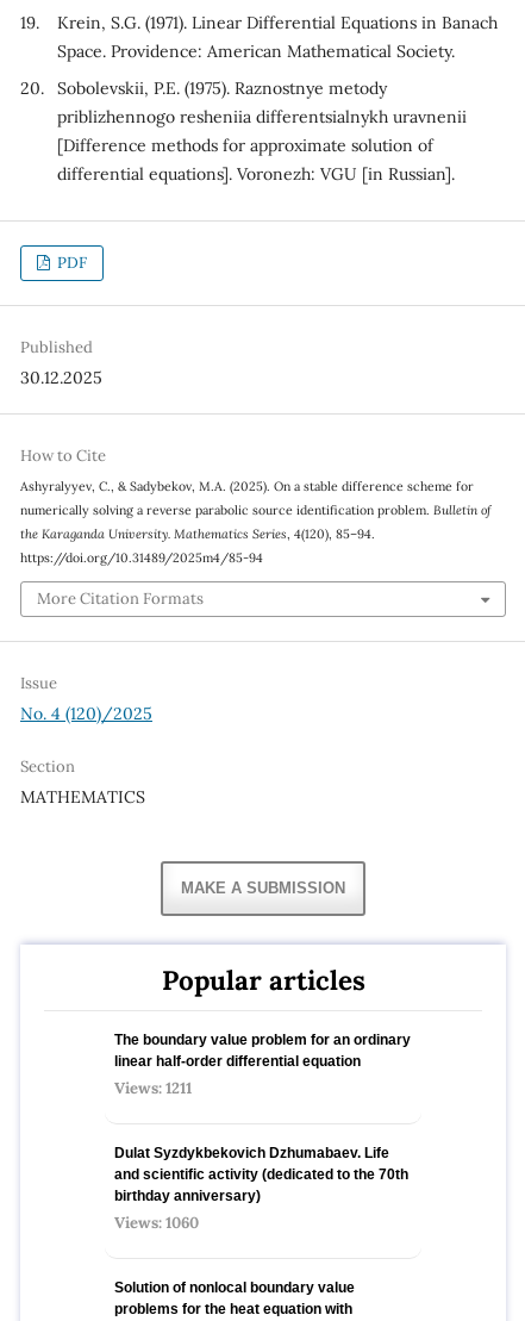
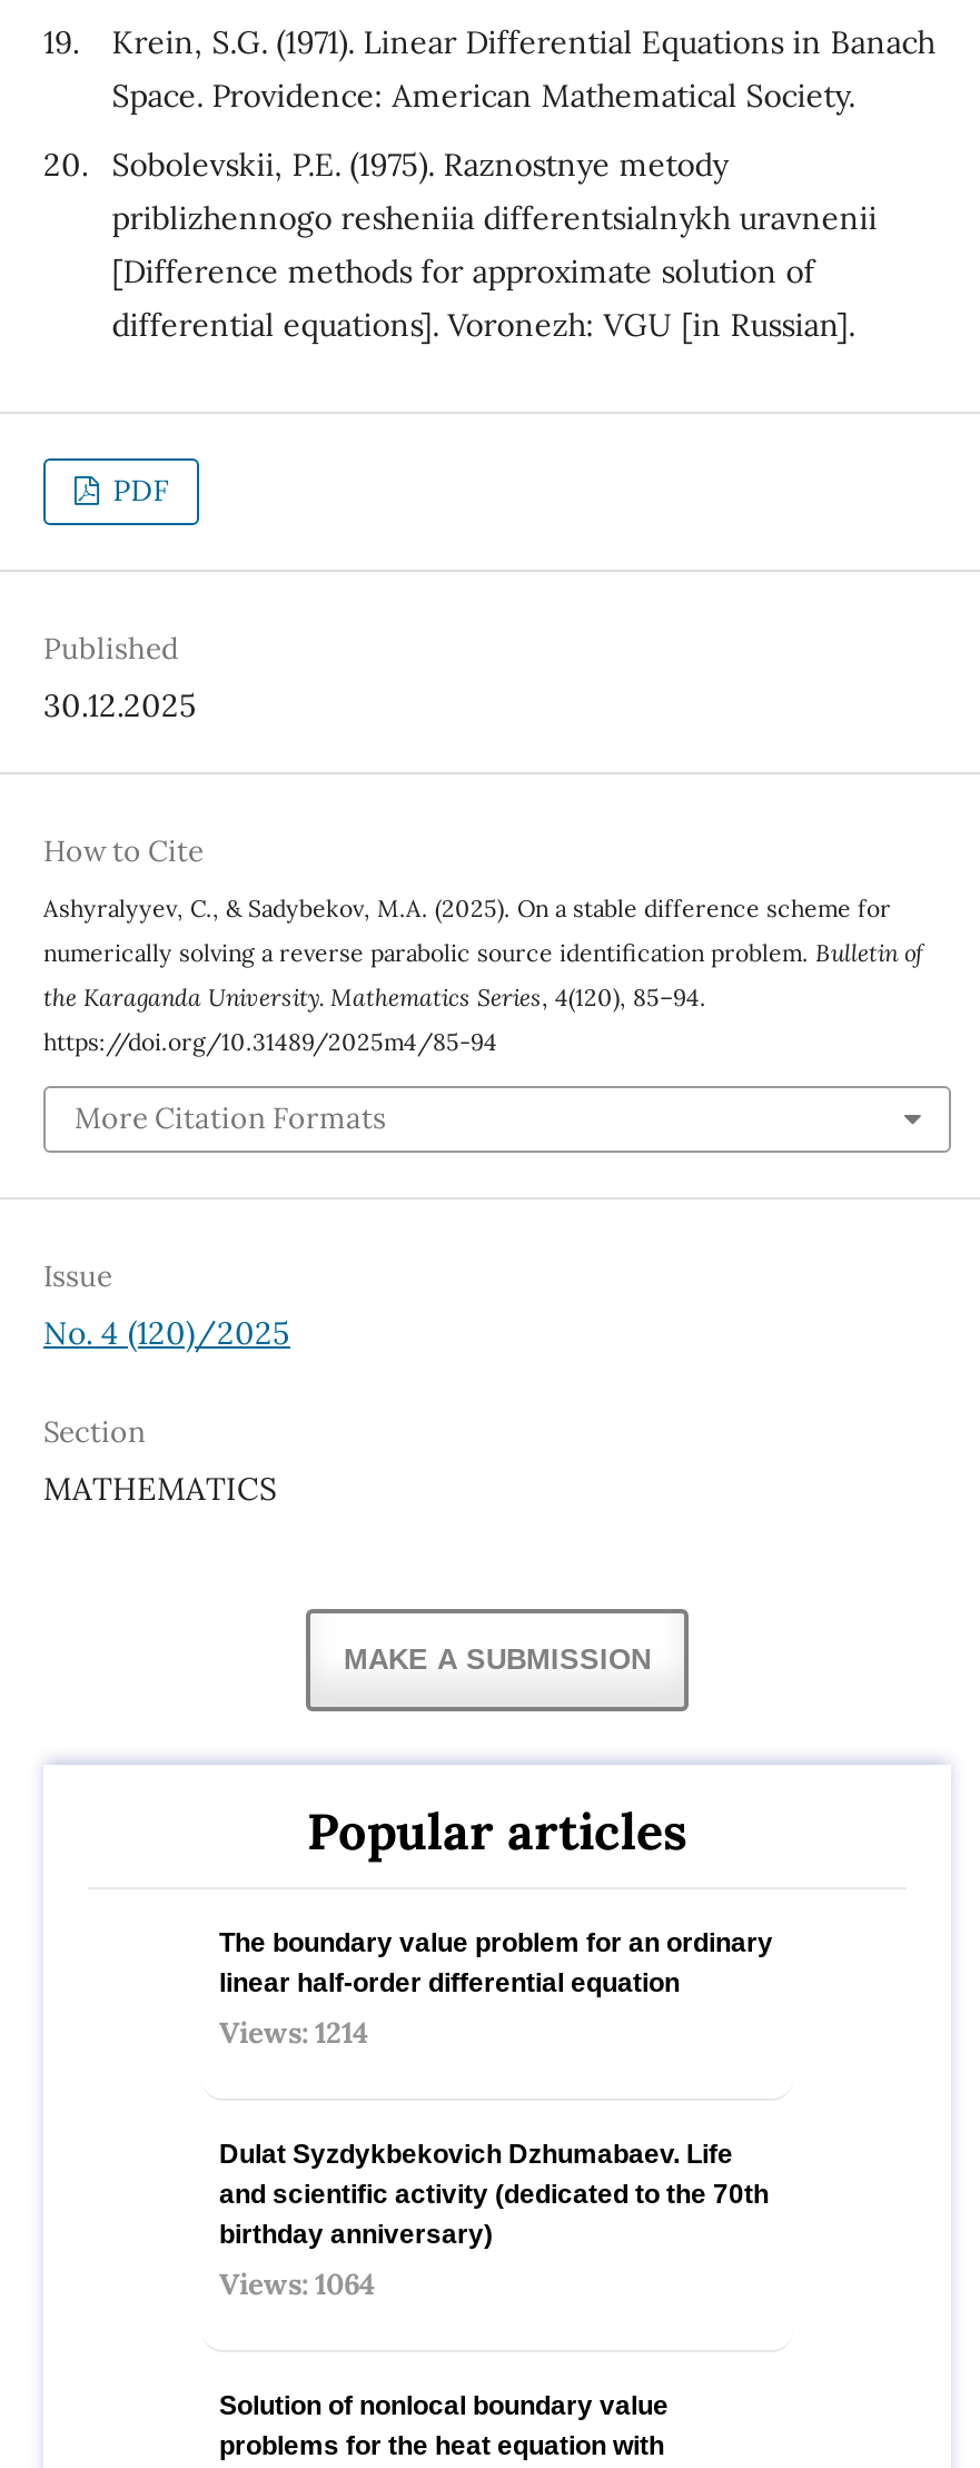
[114,1078,192,1099] Views: 1211 -> [219,2015,368,2053] Views: 1214
[114,1213,199,1233] Views: 1060 -> [219,2266,375,2304] Views: 1064

